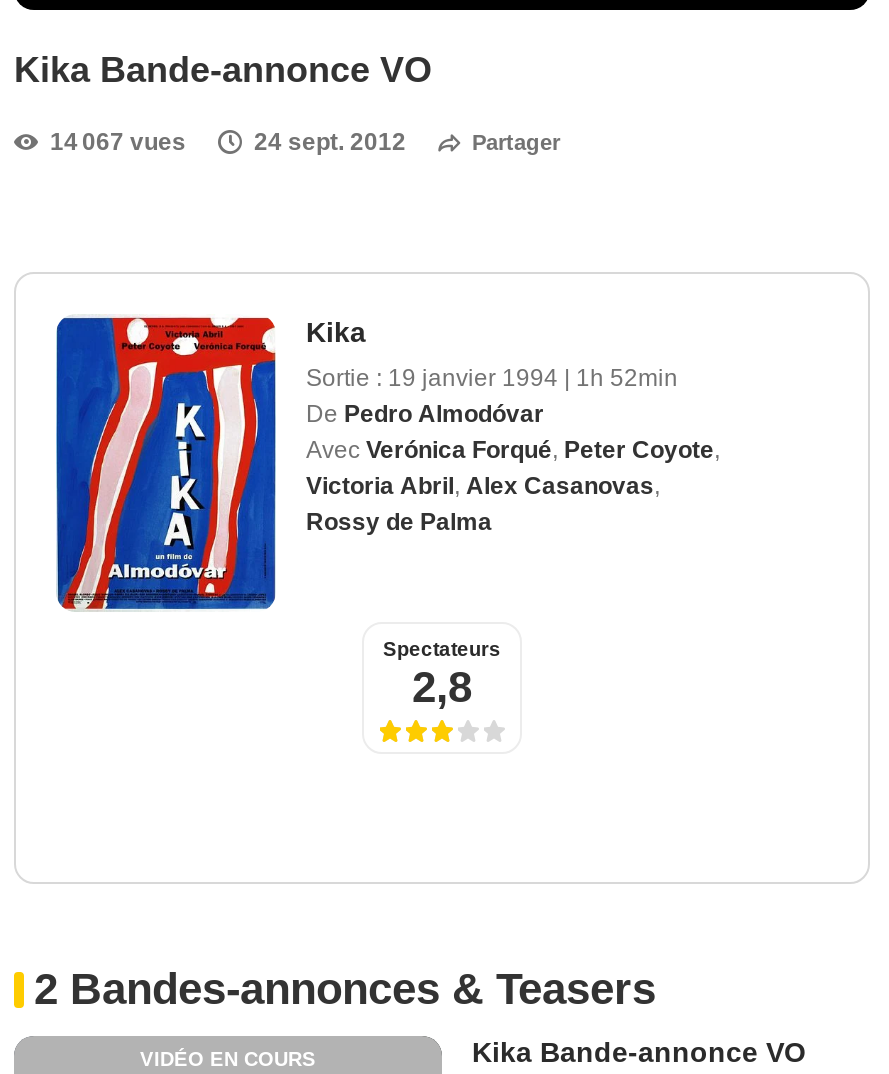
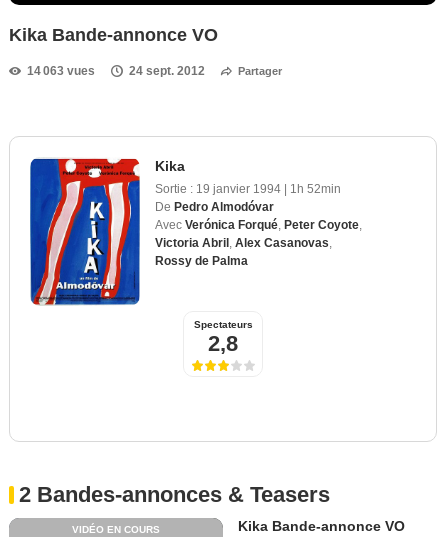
[50,128,186,156] 14 067 vues -> [27,64,95,78] 14 063 vues

